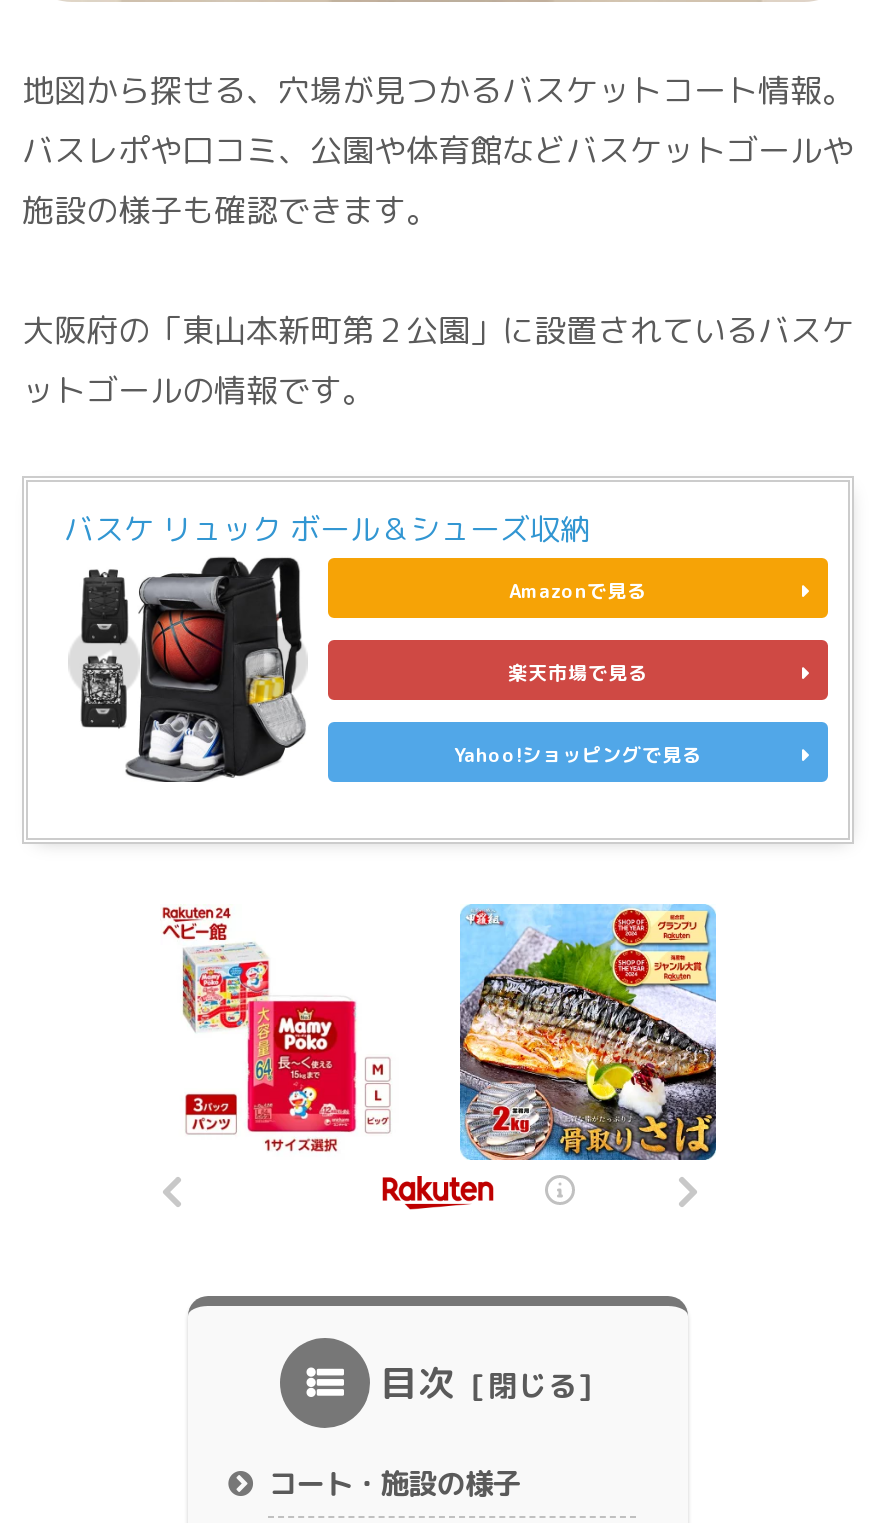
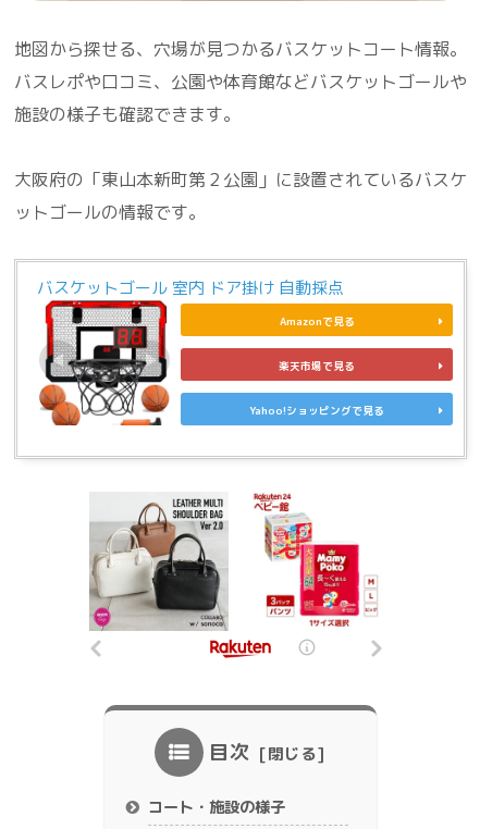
[64,509,590,551] バスケ リュック ボール＆シューズ収納 -> [37,277,344,300] バスケットゴール 室内 ドア掛け 自動採点
[68,566,306,784] [image] -> [38,308,170,426] [image]
[160,906,414,1158] [image] -> [88,495,229,631] [image]
[458,902,718,1162] [image] -> [253,492,392,631] [image]

